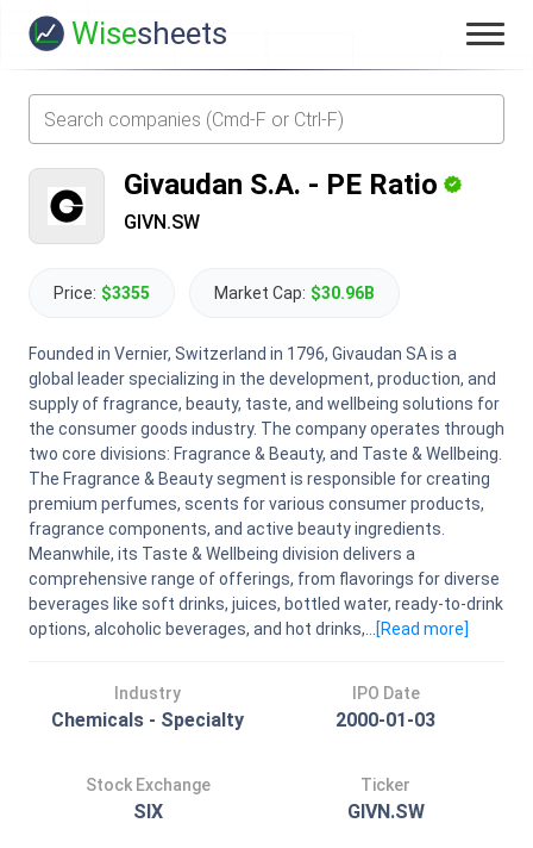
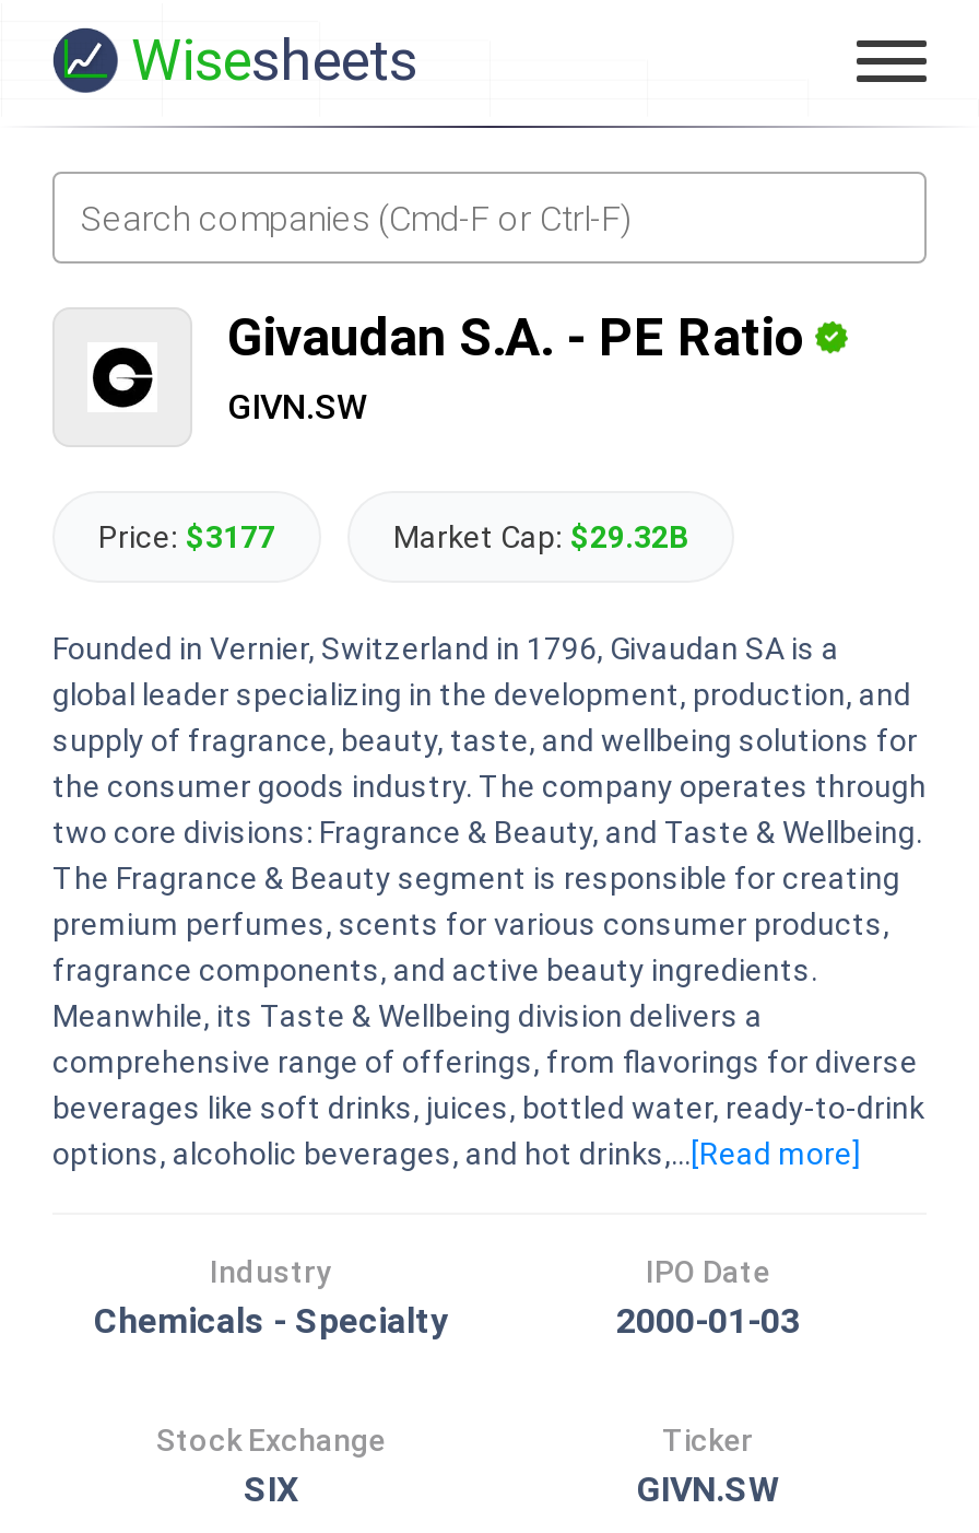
[54,283,150,303] Price: $3355 -> [98,519,275,554] Price: $3177
[214,283,375,303] Market Cap: $30.96B -> [393,519,688,554] Market Cap: $29.32B

